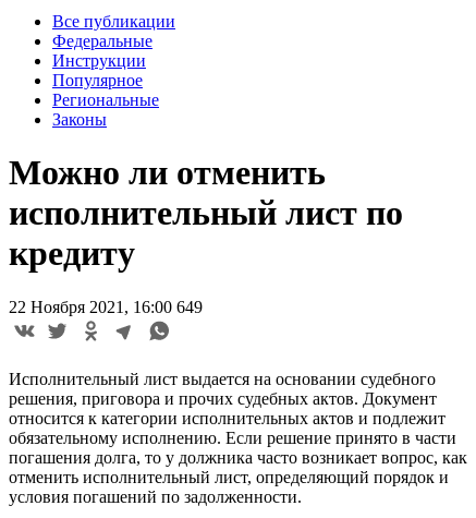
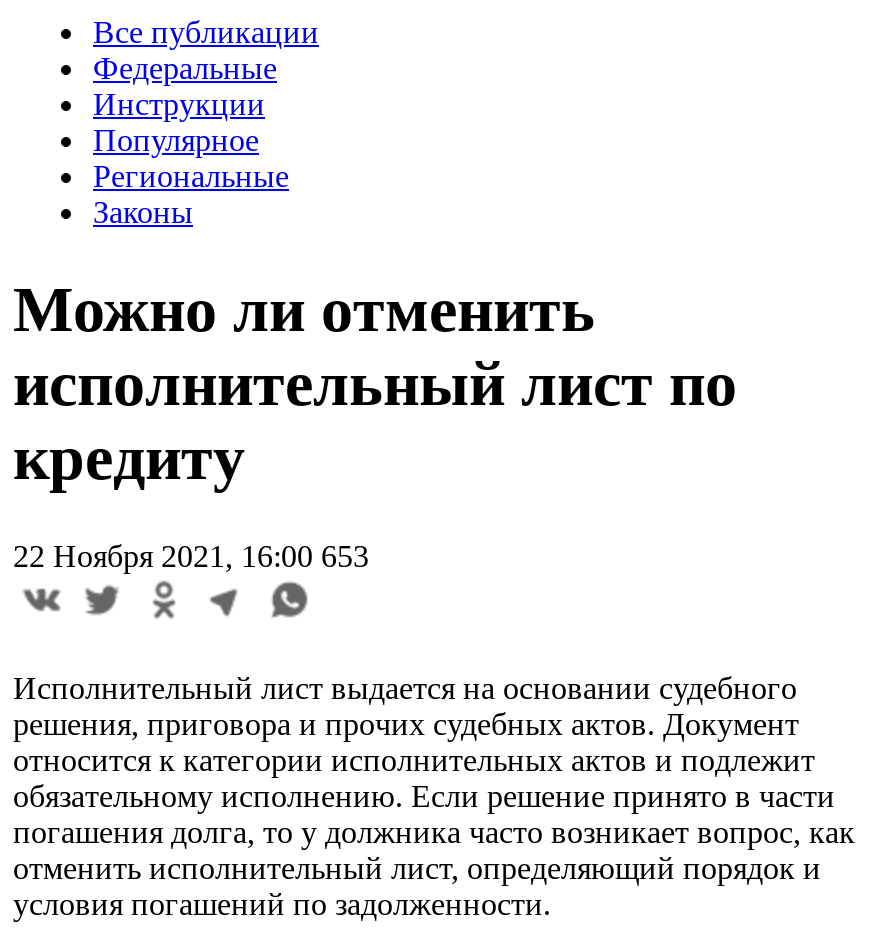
[9,298,203,316] 22 Ноября 2021, 16:00 649 -> [13,539,369,573] 22 Ноября 2021, 16:00 653

